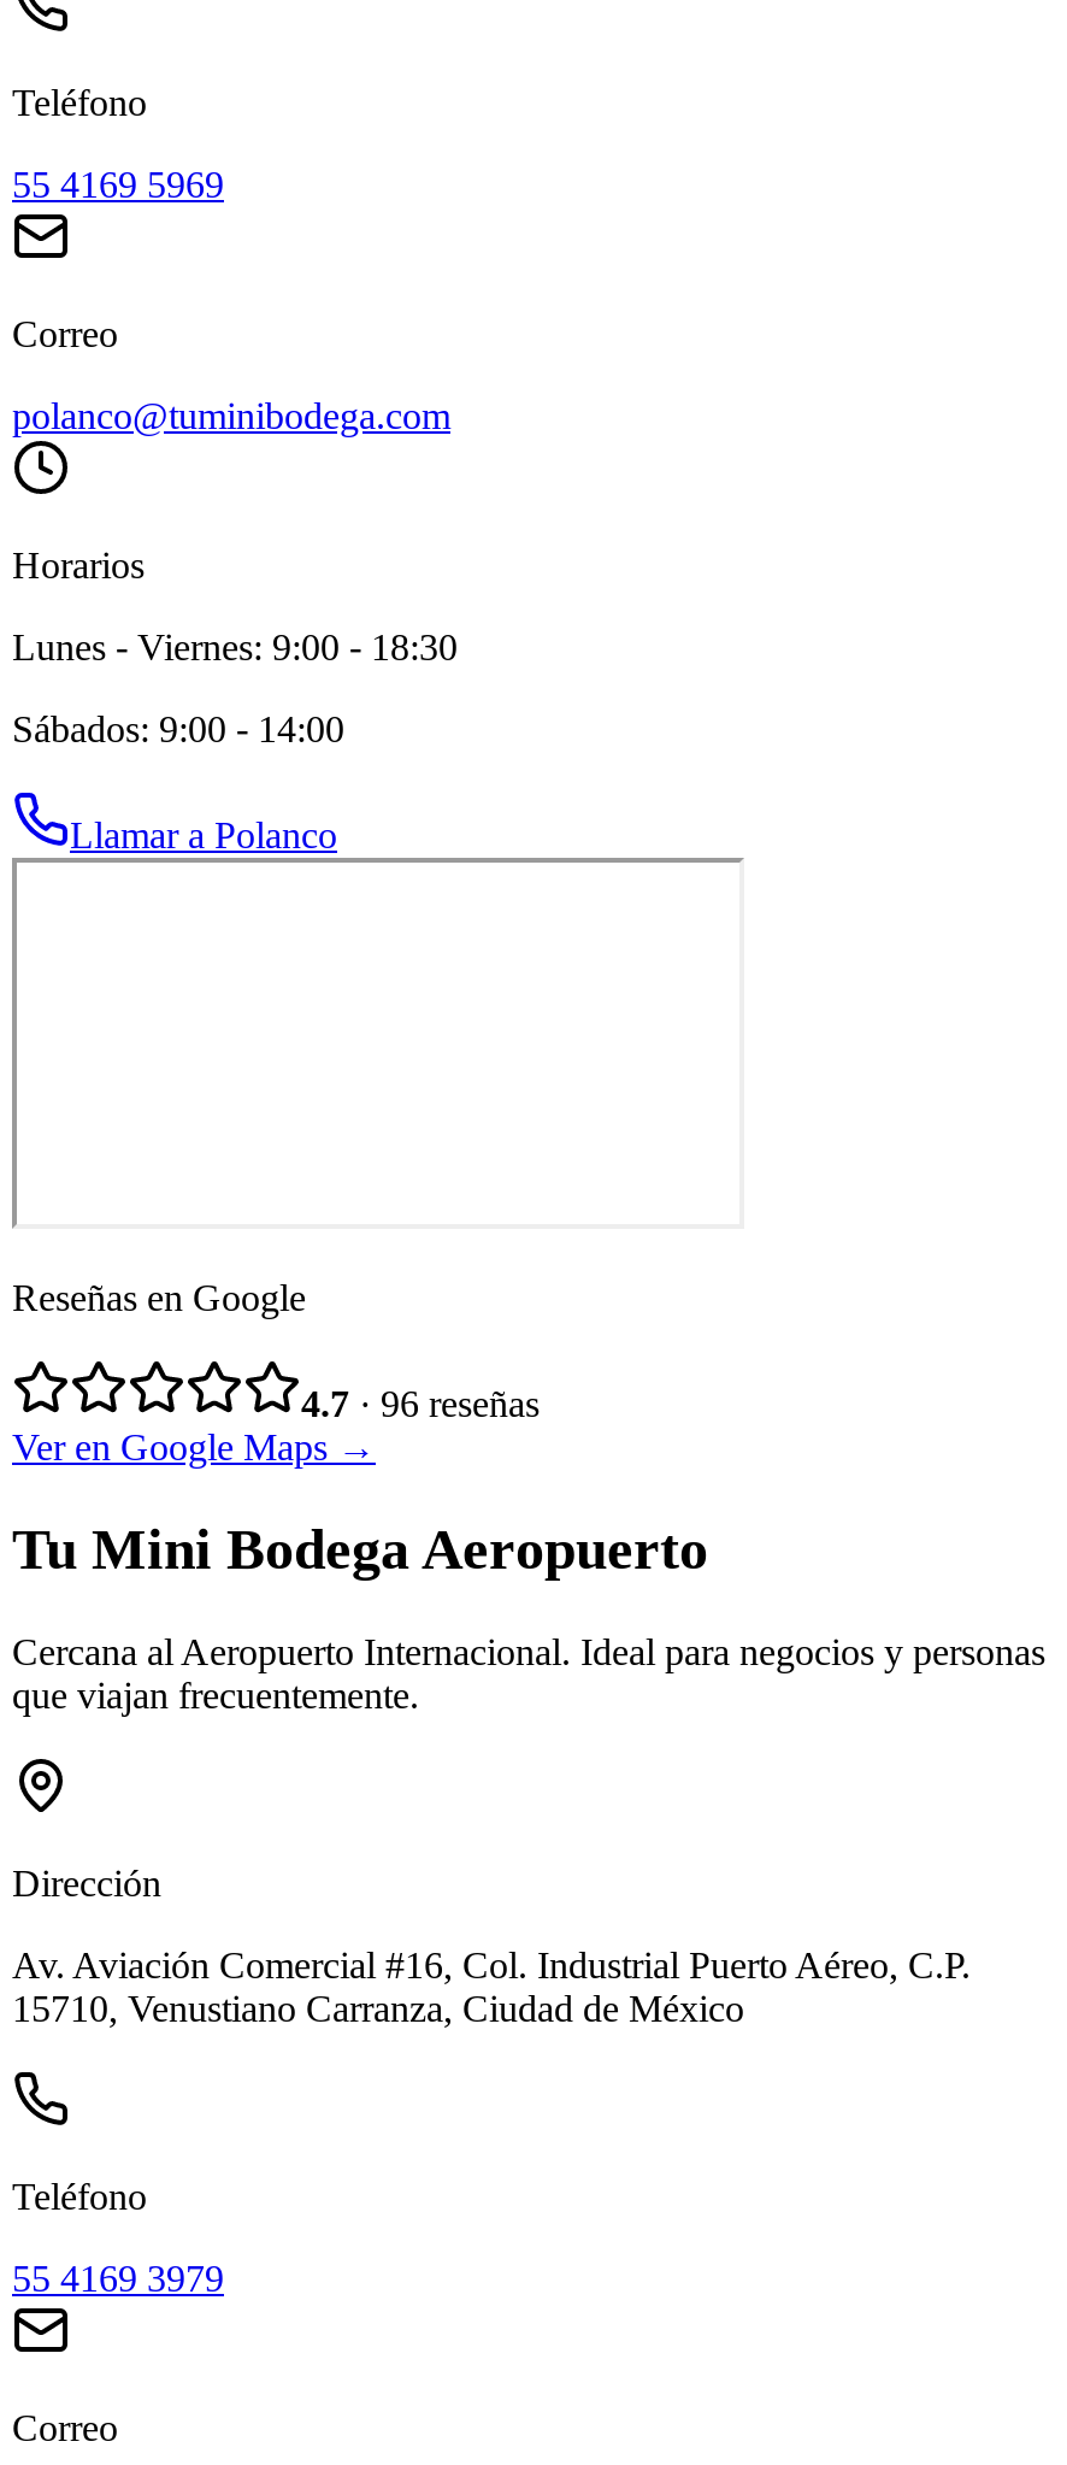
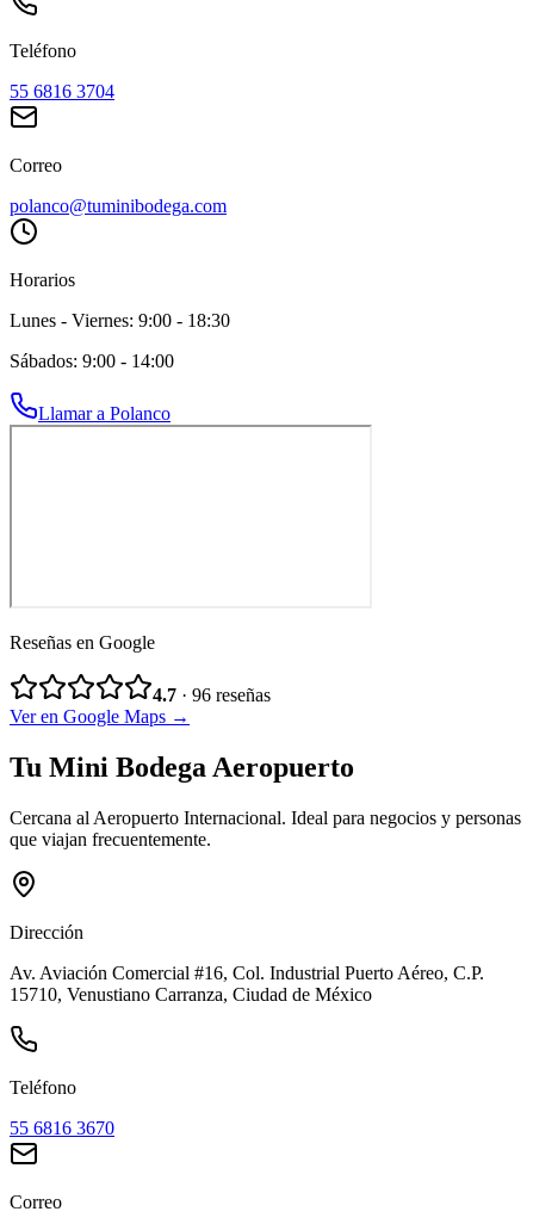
[12,165,224,206] 55 4169 5969 -> [10,82,114,102] 55 6816 3704
[12,2258,224,2299] 55 4169 3979 -> [10,1118,114,1138] 55 6816 3670

